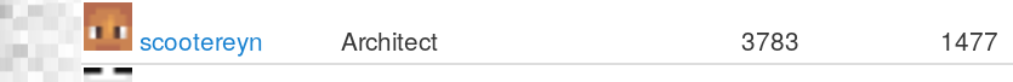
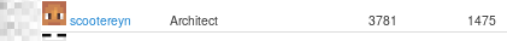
[741,22,799,59] 3783 -> [369,11,397,29] 3781
[940,22,998,59] 1477 -> [467,11,496,29] 1475

